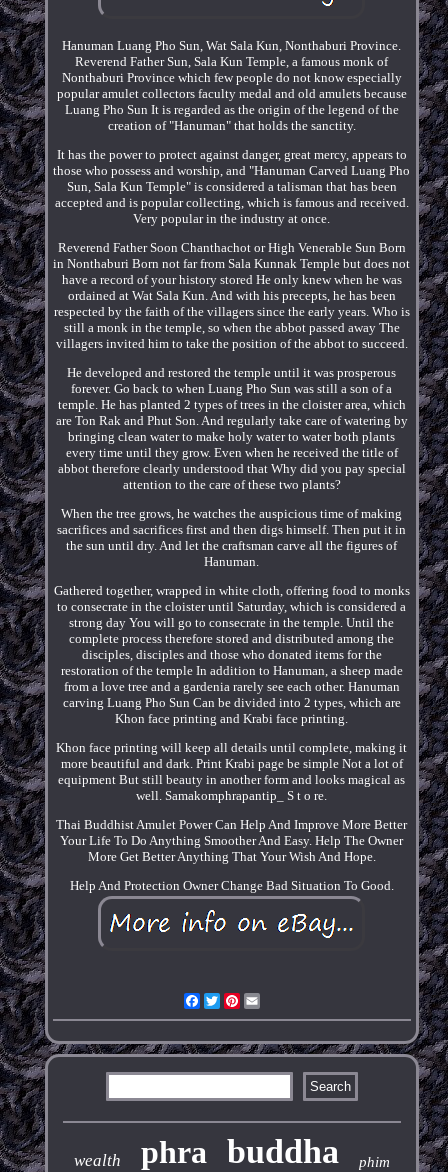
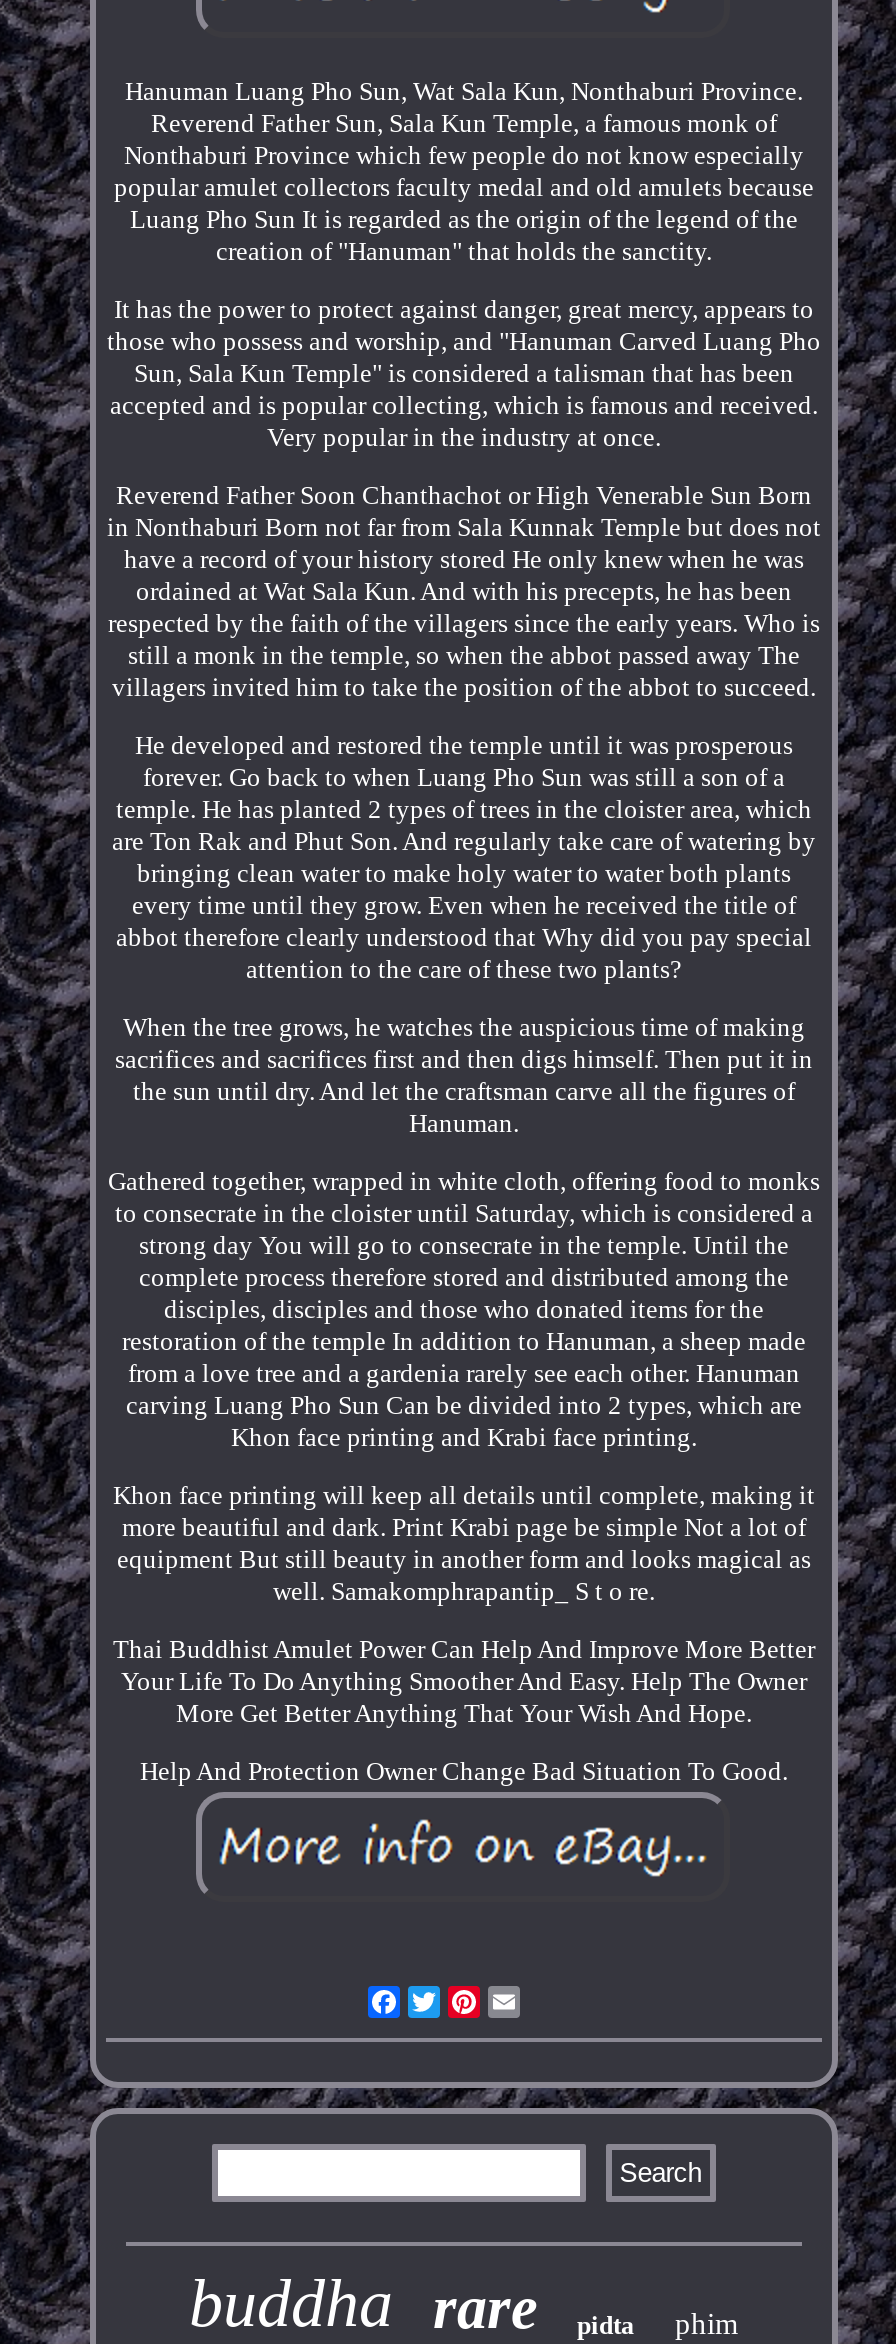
[74,1133,339,1170] wealth | phra buddha -> [189,2266,635,2340] buddha | rare | pidta

